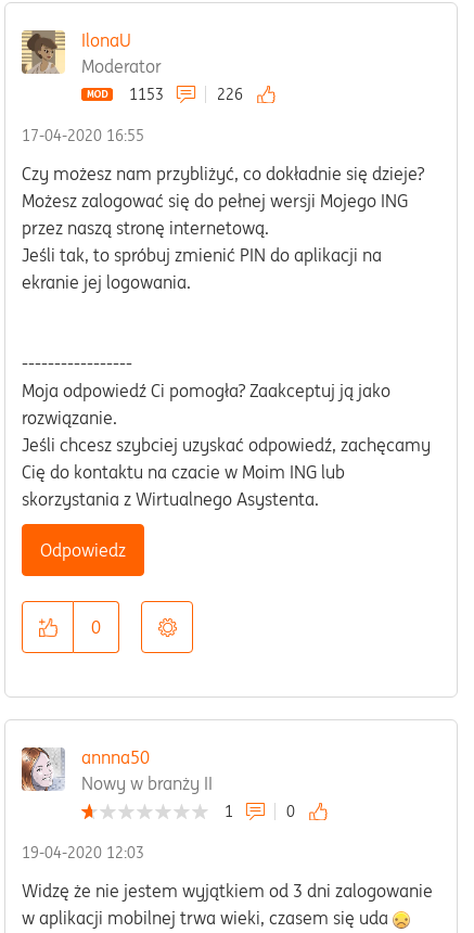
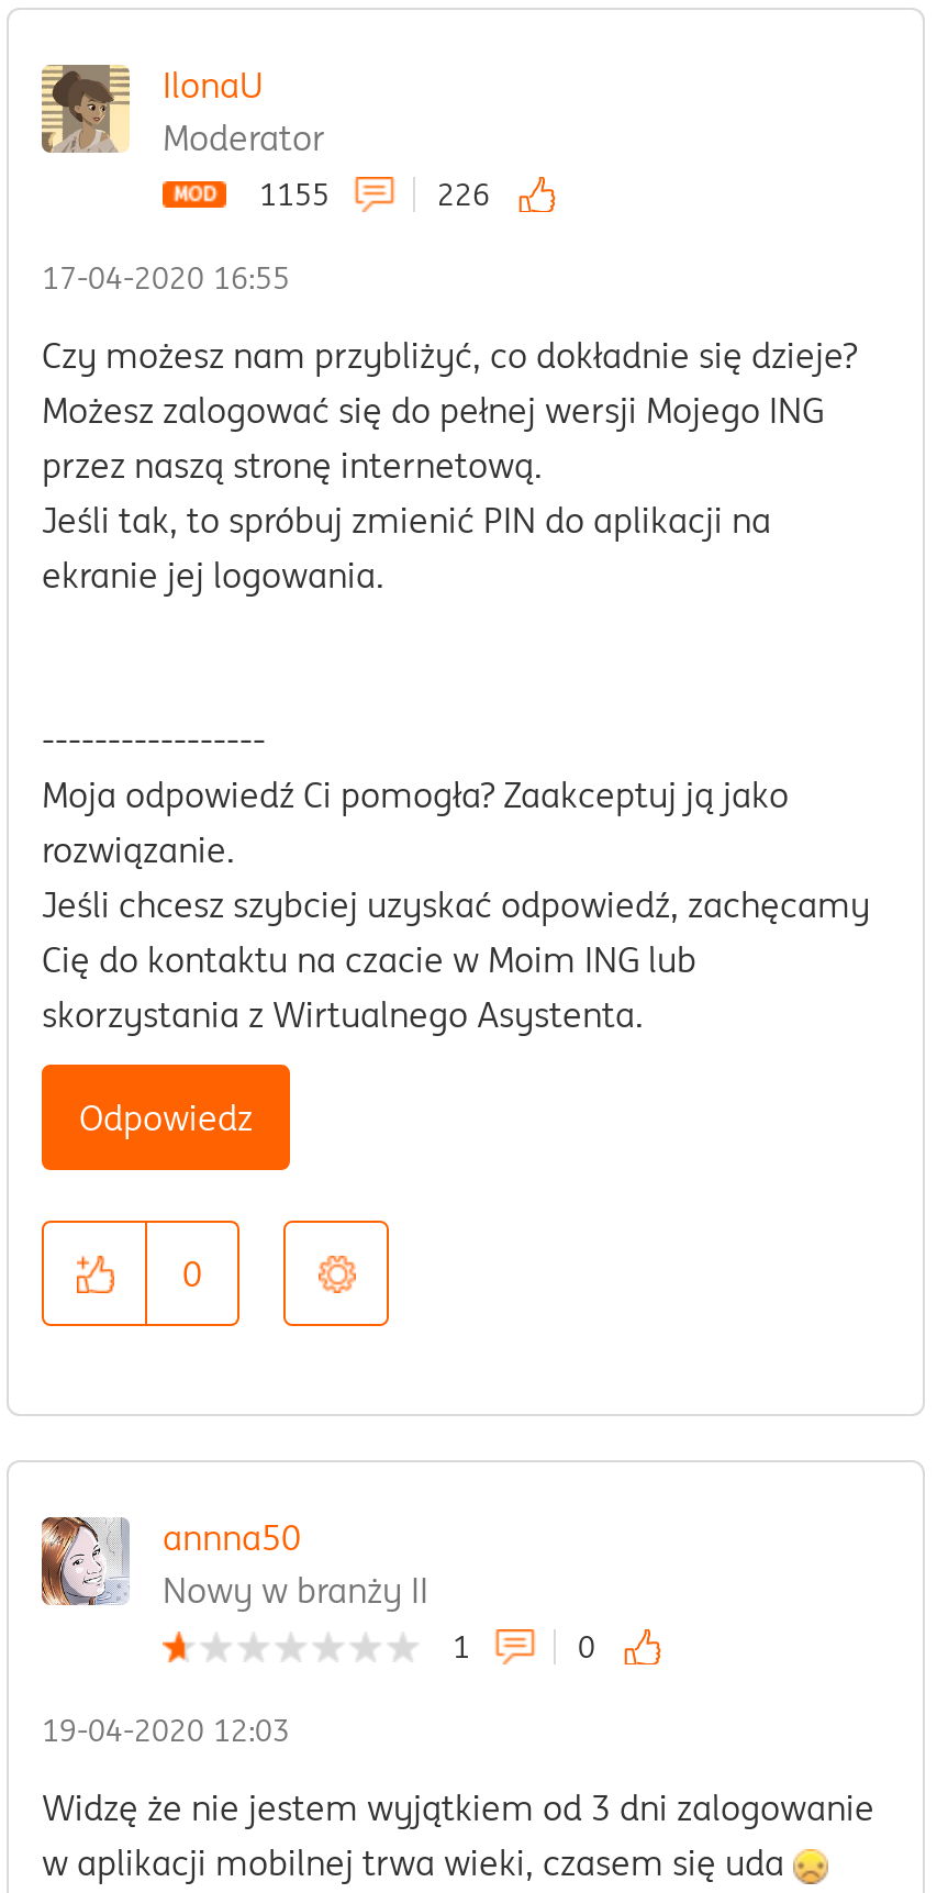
[129,85,164,104] 1153 -> [259,175,330,214] 1155

